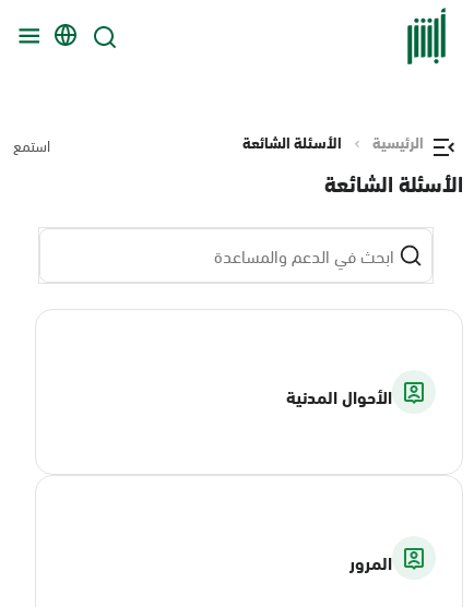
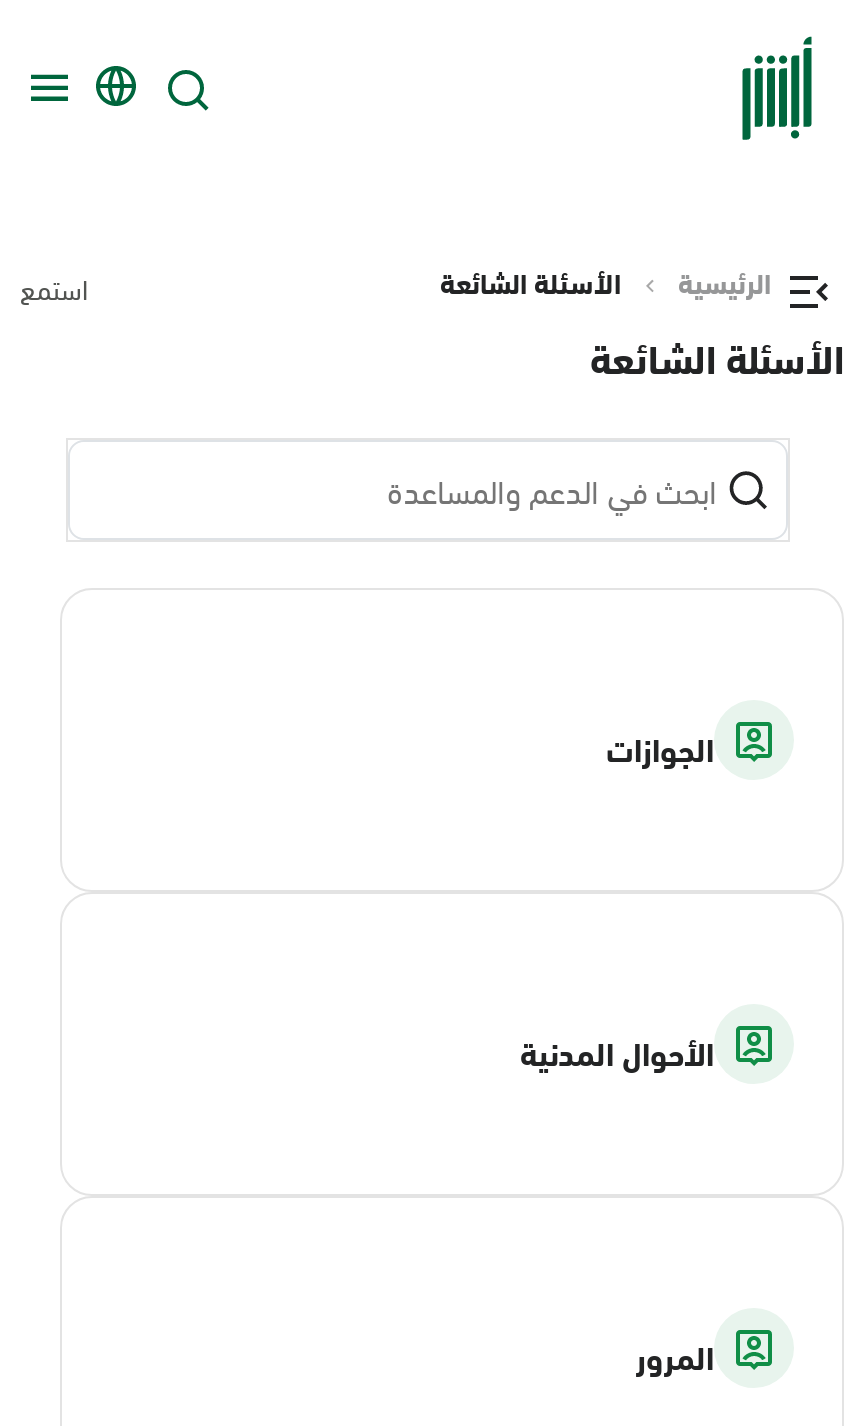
none -> [606,718,714,776] الجوازات

